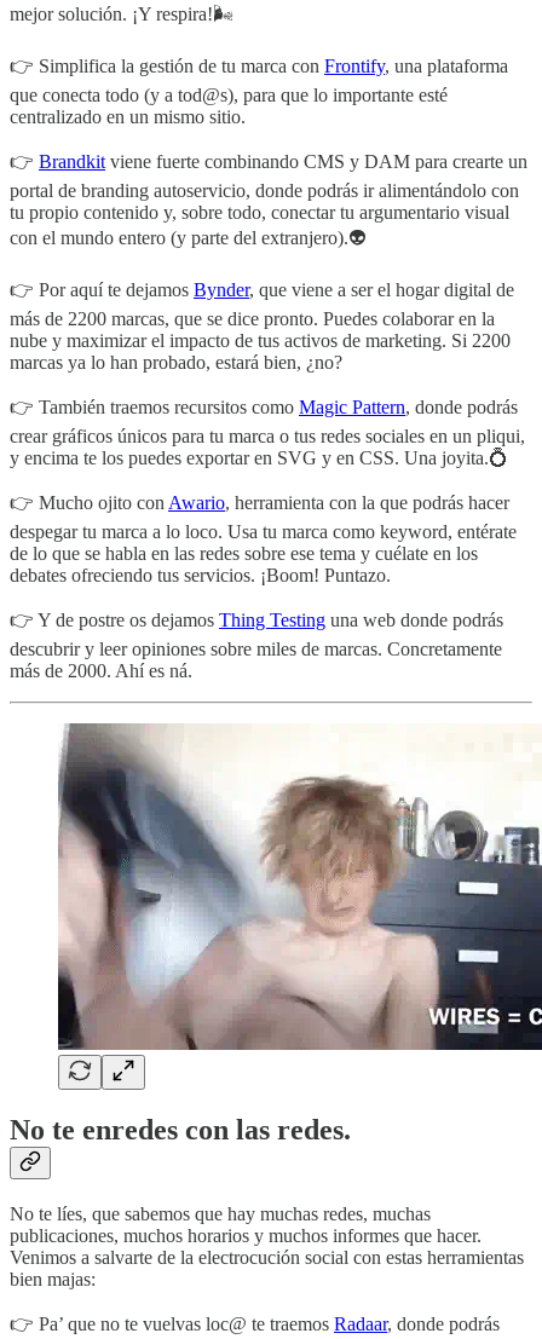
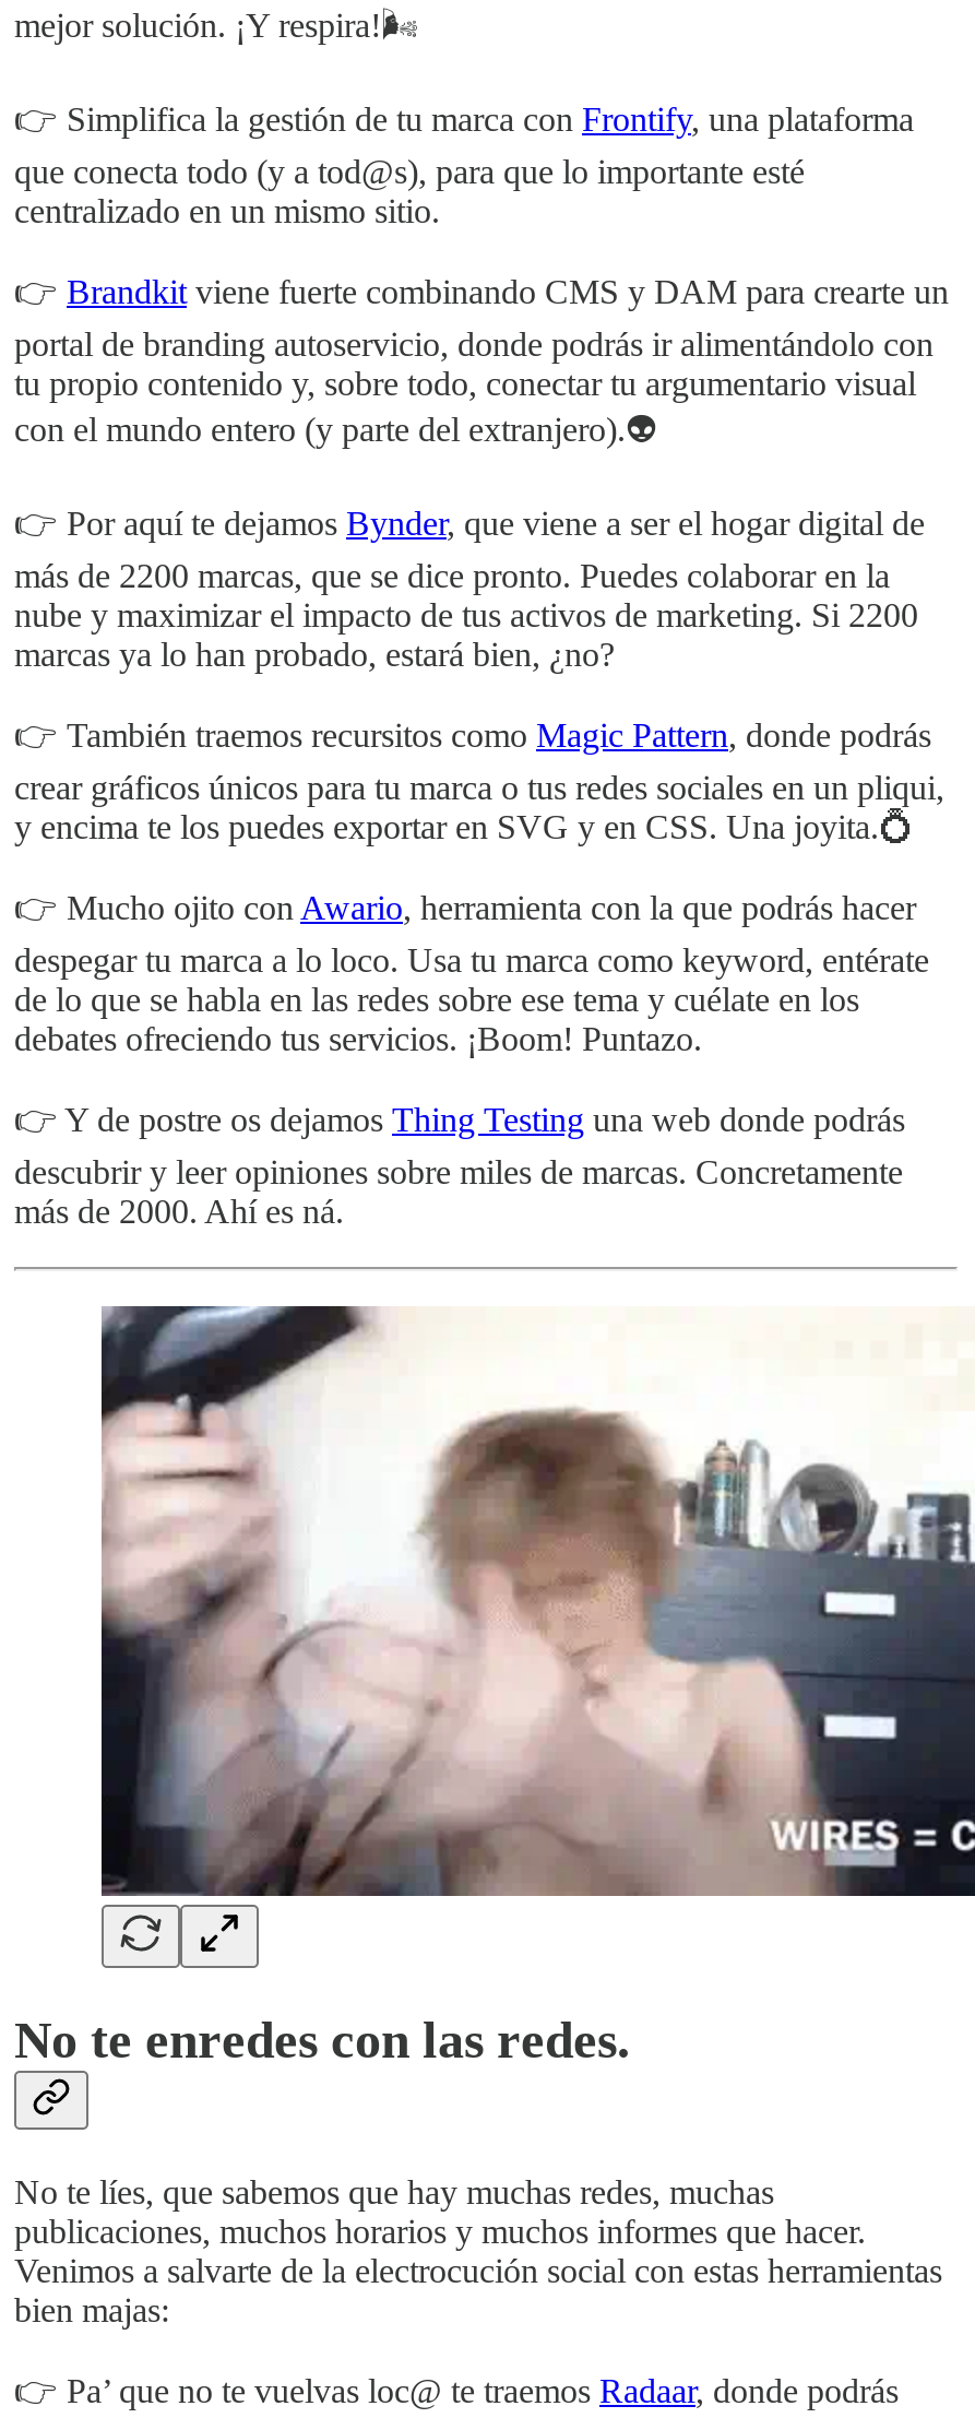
[57,723,495,1051] [image] -> [99,1304,890,1898] [image]

